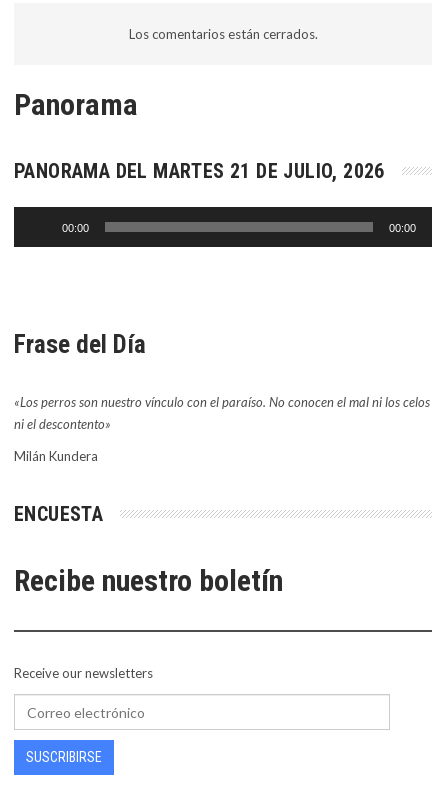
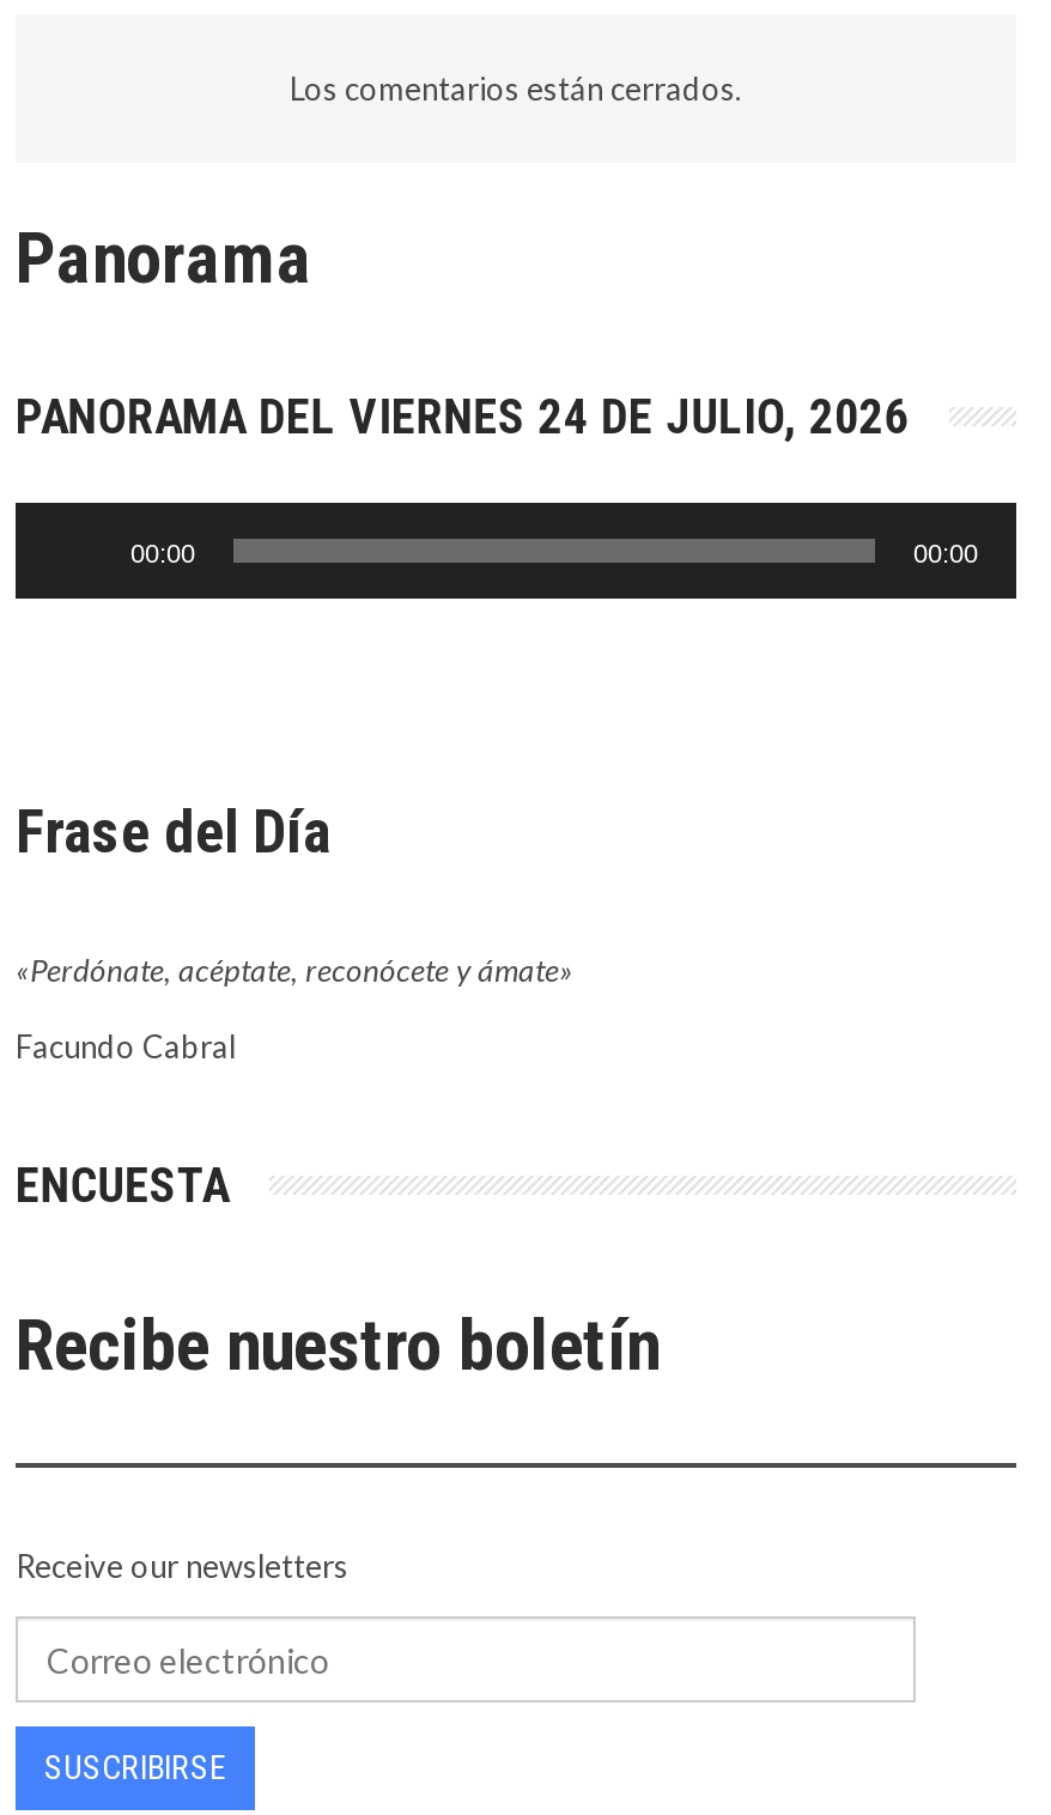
[14,159,385,183] PANORAMA DEL MARTES 21 DE JULIO, 2026 -> [16,387,909,444] PANORAMA DEL VIERNES 24 DE JULIO, 2026
[14,394,430,432] «Los perros son nuestro vínculo con el paraíso. No conocen el mal ni los celos | ni el descontento» -> [16,952,573,990] «Perdónate, acéptate, reconócete y ámate»
[14,448,98,464] Milán Kundera -> [16,1028,236,1066] Facundo Cabral

